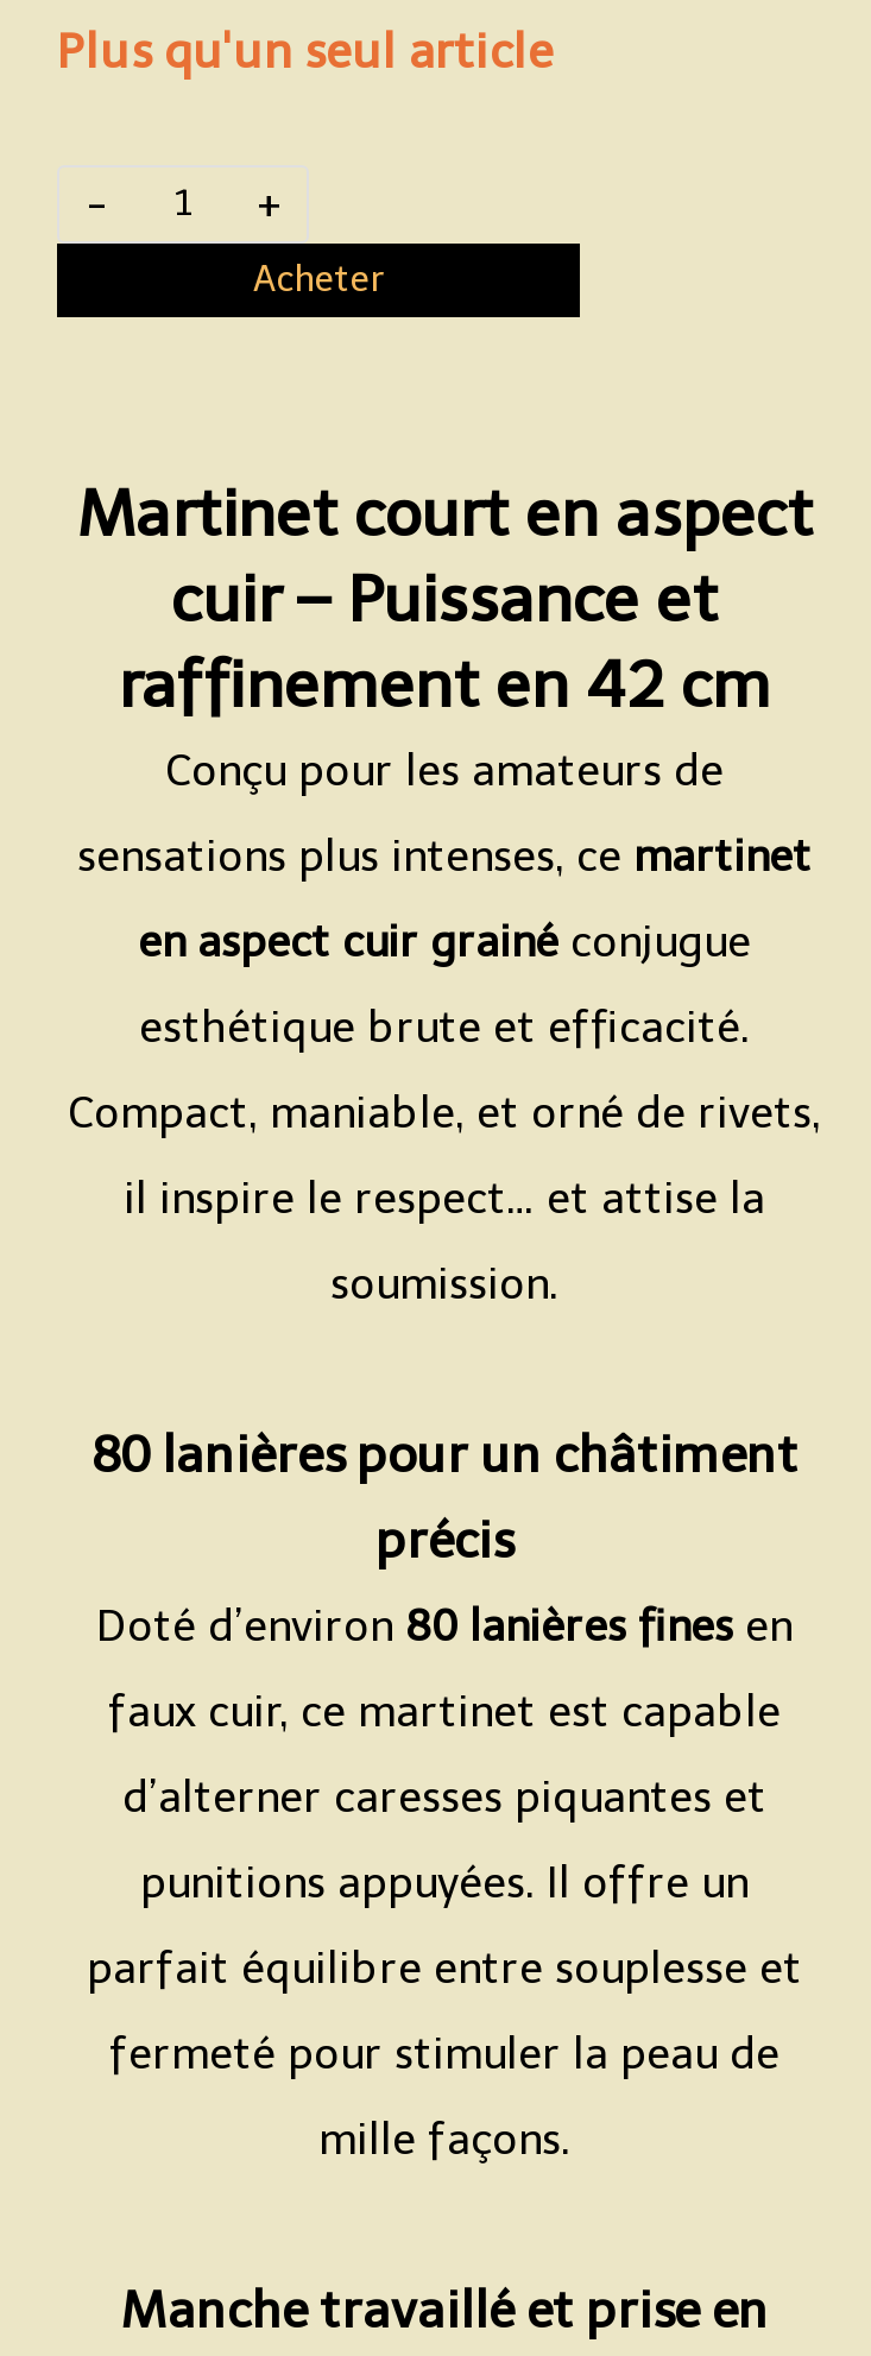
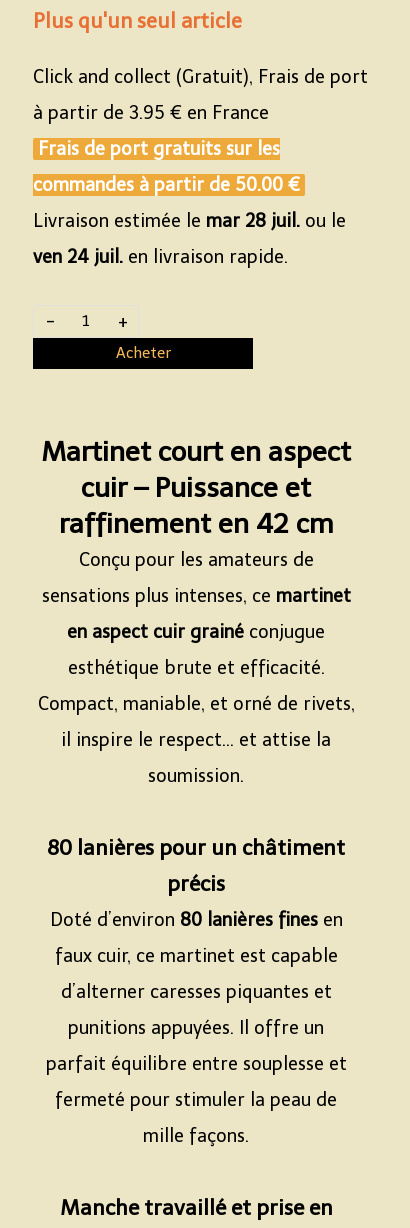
none -> [33,66,368,268] Click and collect (Gratuit), Frais de port | à partir de 3.95 €en France | Frais de port gratuits sur les | commandes à partir de50.00 € | Livraison estimée le mar 28 juil. ou le | ven 24 juil. en livraison rapide.

